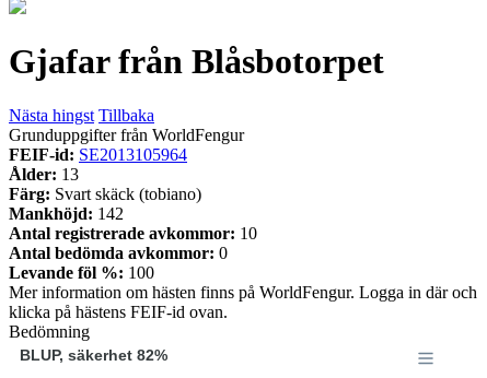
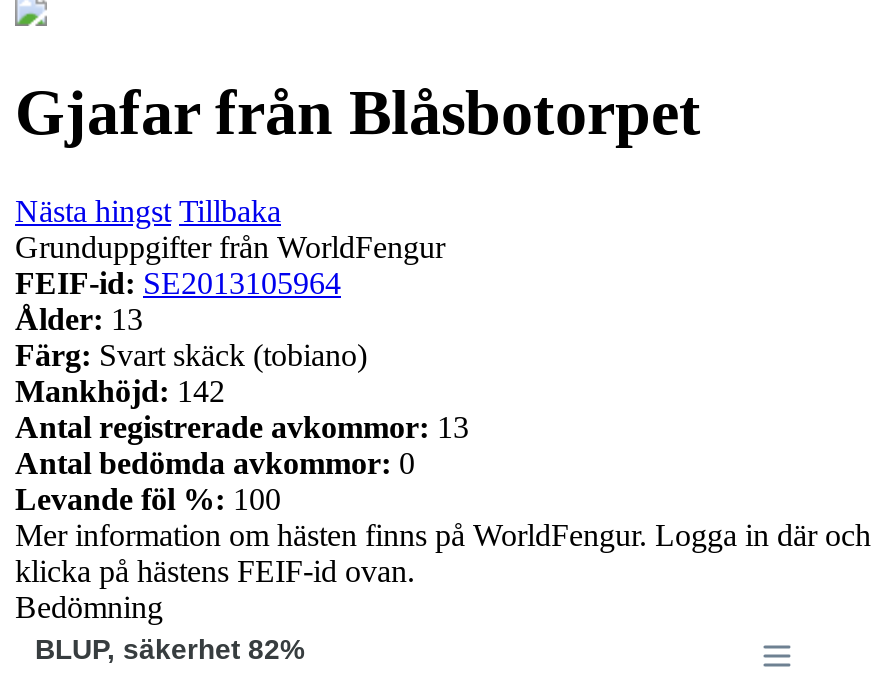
[9,224,257,242] Antal registrerade avkommor: 10 -> [15,410,469,444] Antal registrerade avkommor: 13

